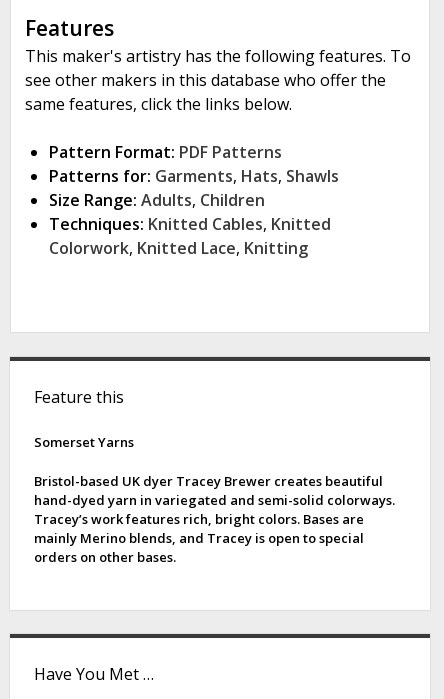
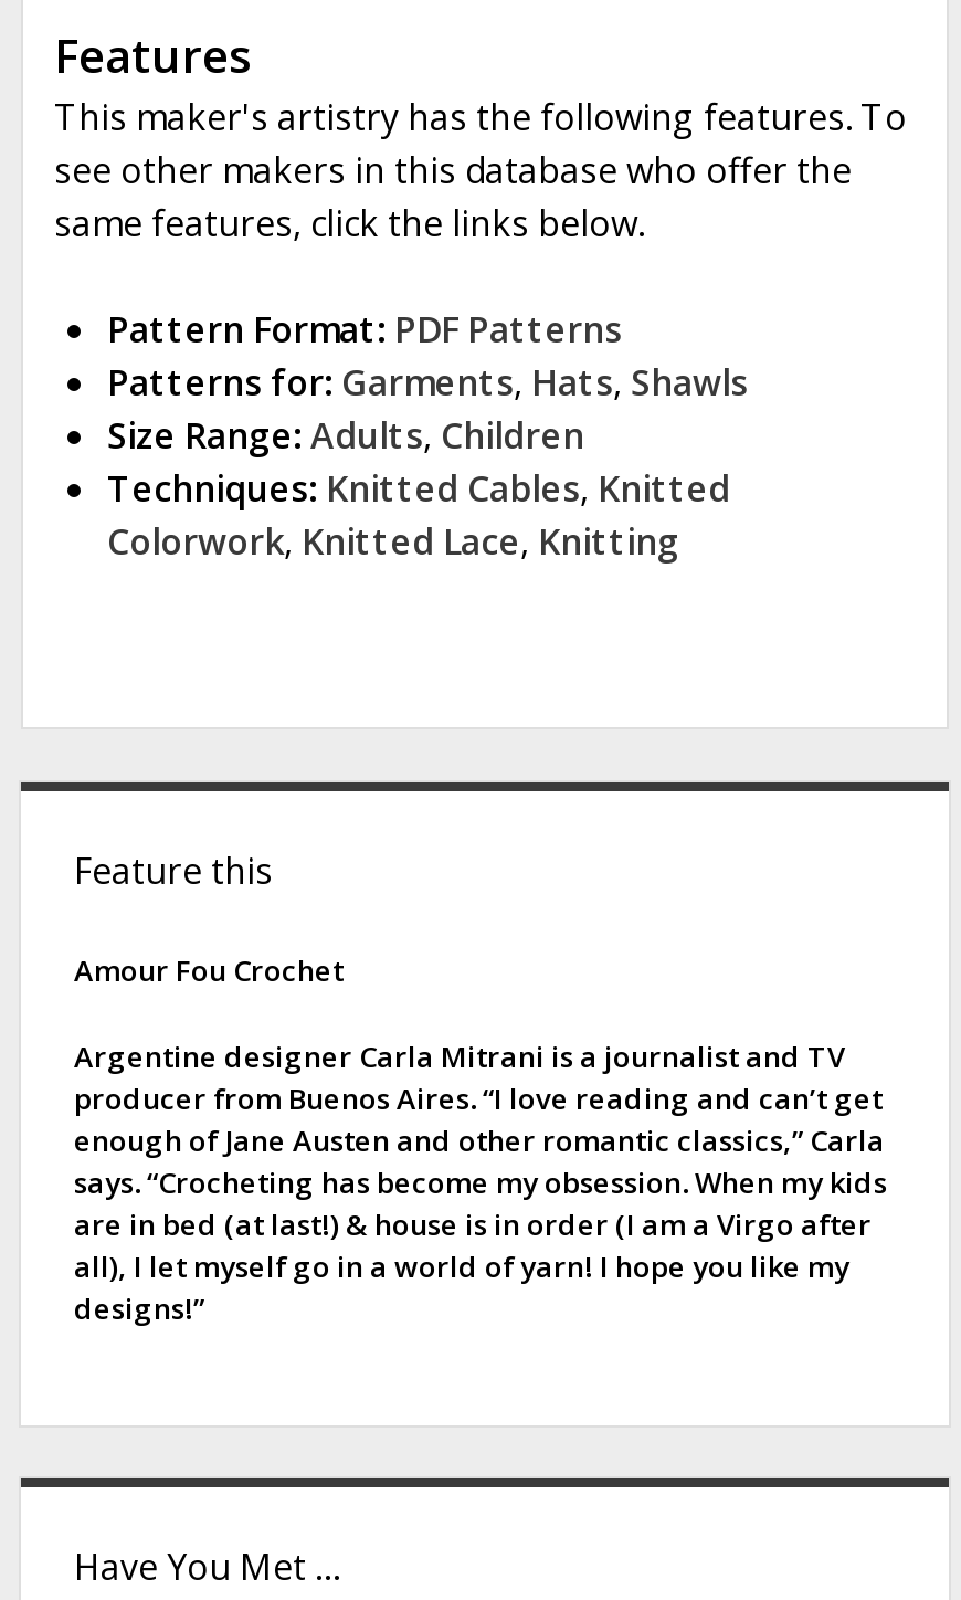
[34,433,134,451] Somerset Yarns -> [74,950,344,990] Amour Fou Crochet
[34,471,395,565] Bristol-based UK dyer Tracey Brewer creates beautiful | hand-dyed yarn in variegated and semi-solid colorways. | Tracey’s work features rich, bright colors. Bases are | mainly Merino blends, and Tracey is open to special | orders on other bases. -> [74,1035,887,1327] Argentine designer Carla Mitrani is a journalist and TV | producer from Buenos Aires. “I love reading and can’t get | enough of Jane Austen and other romantic classics,” Carla | says. “Crocheting has become my obsession. When my kids | are in bed (at last!) & house is in order (I am a Virgo after | all), I let myself go in a world of yarn! I hope you like my | designs!”

